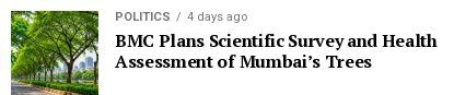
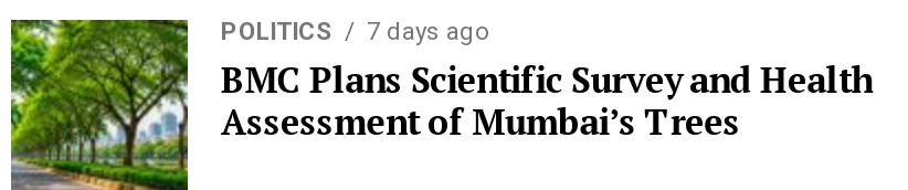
[115,10,247,24] POLITICS 4 days ago -> [221,17,488,46] POLITICS 7 days ago

